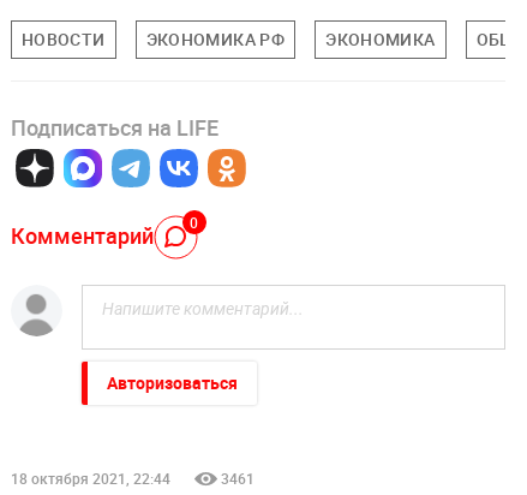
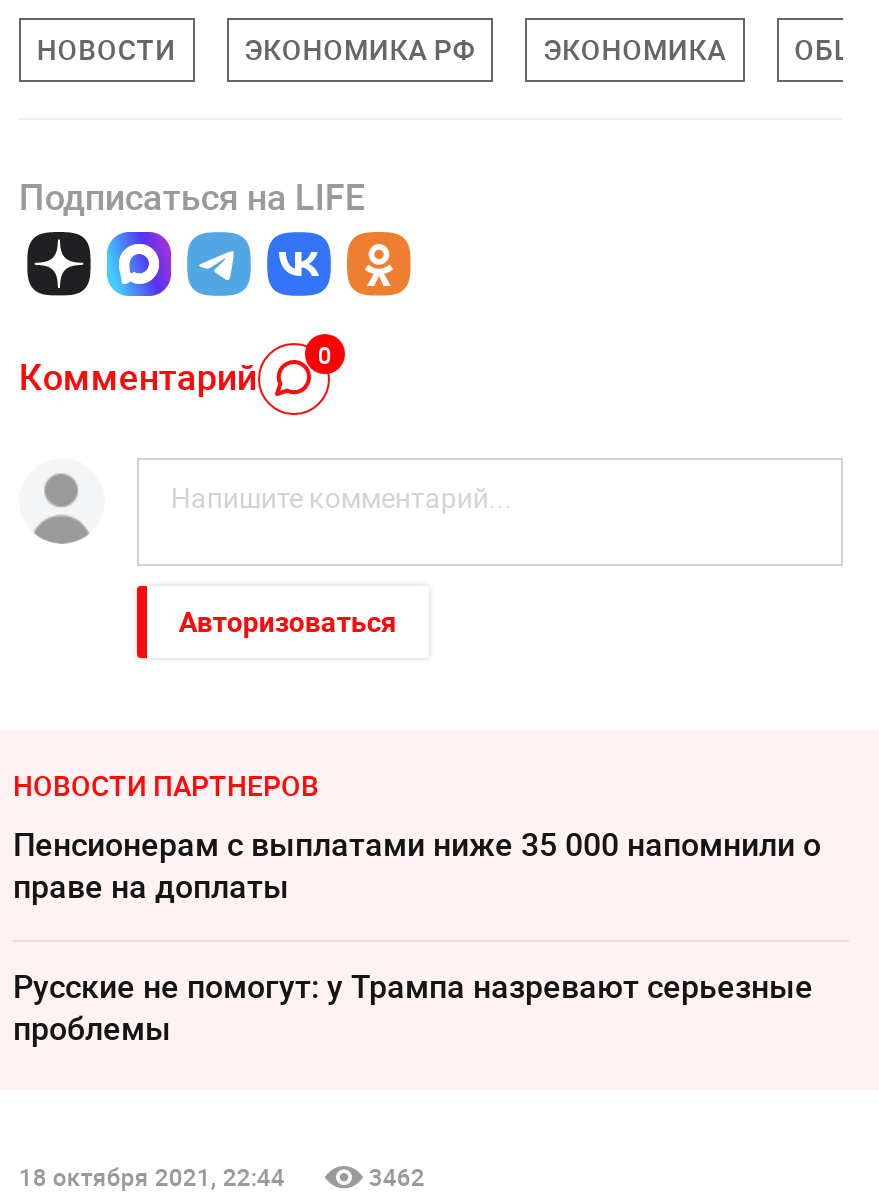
none -> [13,766,821,1050] НОВОСТИ ПАРТНЕРОВ | Пенсионерам с выплатами ниже 35 000 напомнили о | праве на доплаты | Русские не помогут: у Трампа назревают серьезные | проблемы
[221,469,254,488] 3461 -> [369,1160,425,1192] 3462

